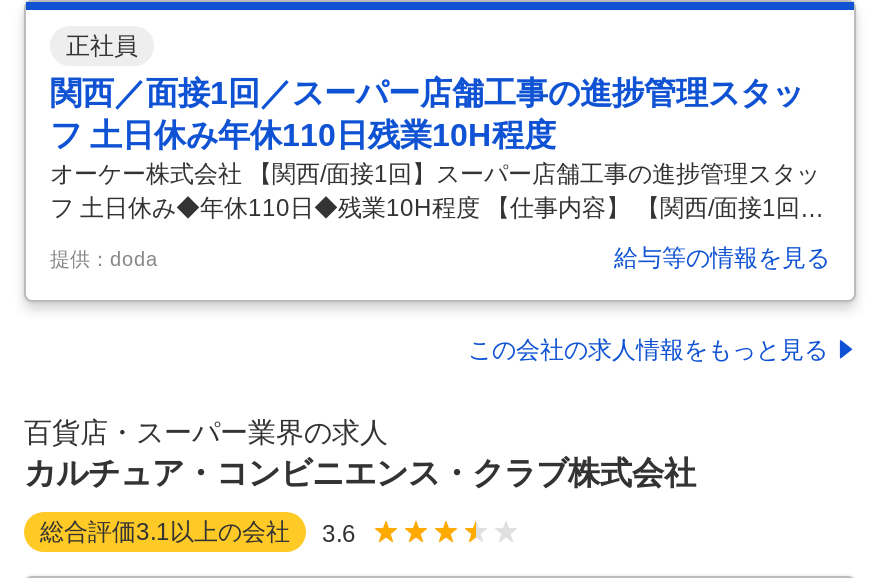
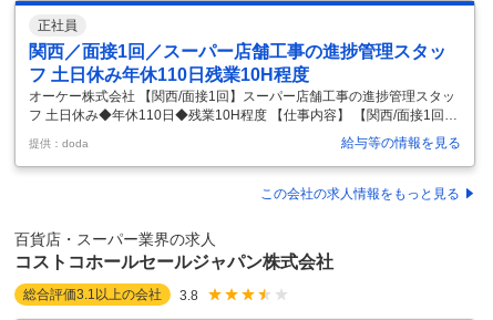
[24,457,696,491] カルチュア・コンビニエンス・クラブ株式会社 -> [14,253,333,272] コストコホールセールジャパン株式会社
[40,519,356,548] 総合評価3.1以上の会社 3.6 -> [23,287,198,303] 総合評価3.1以上の会社 3.8

